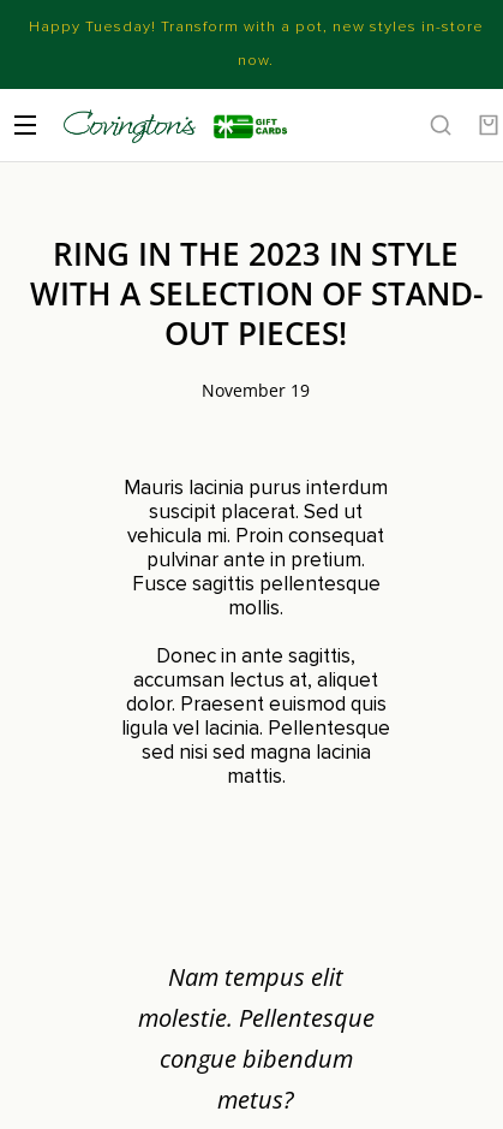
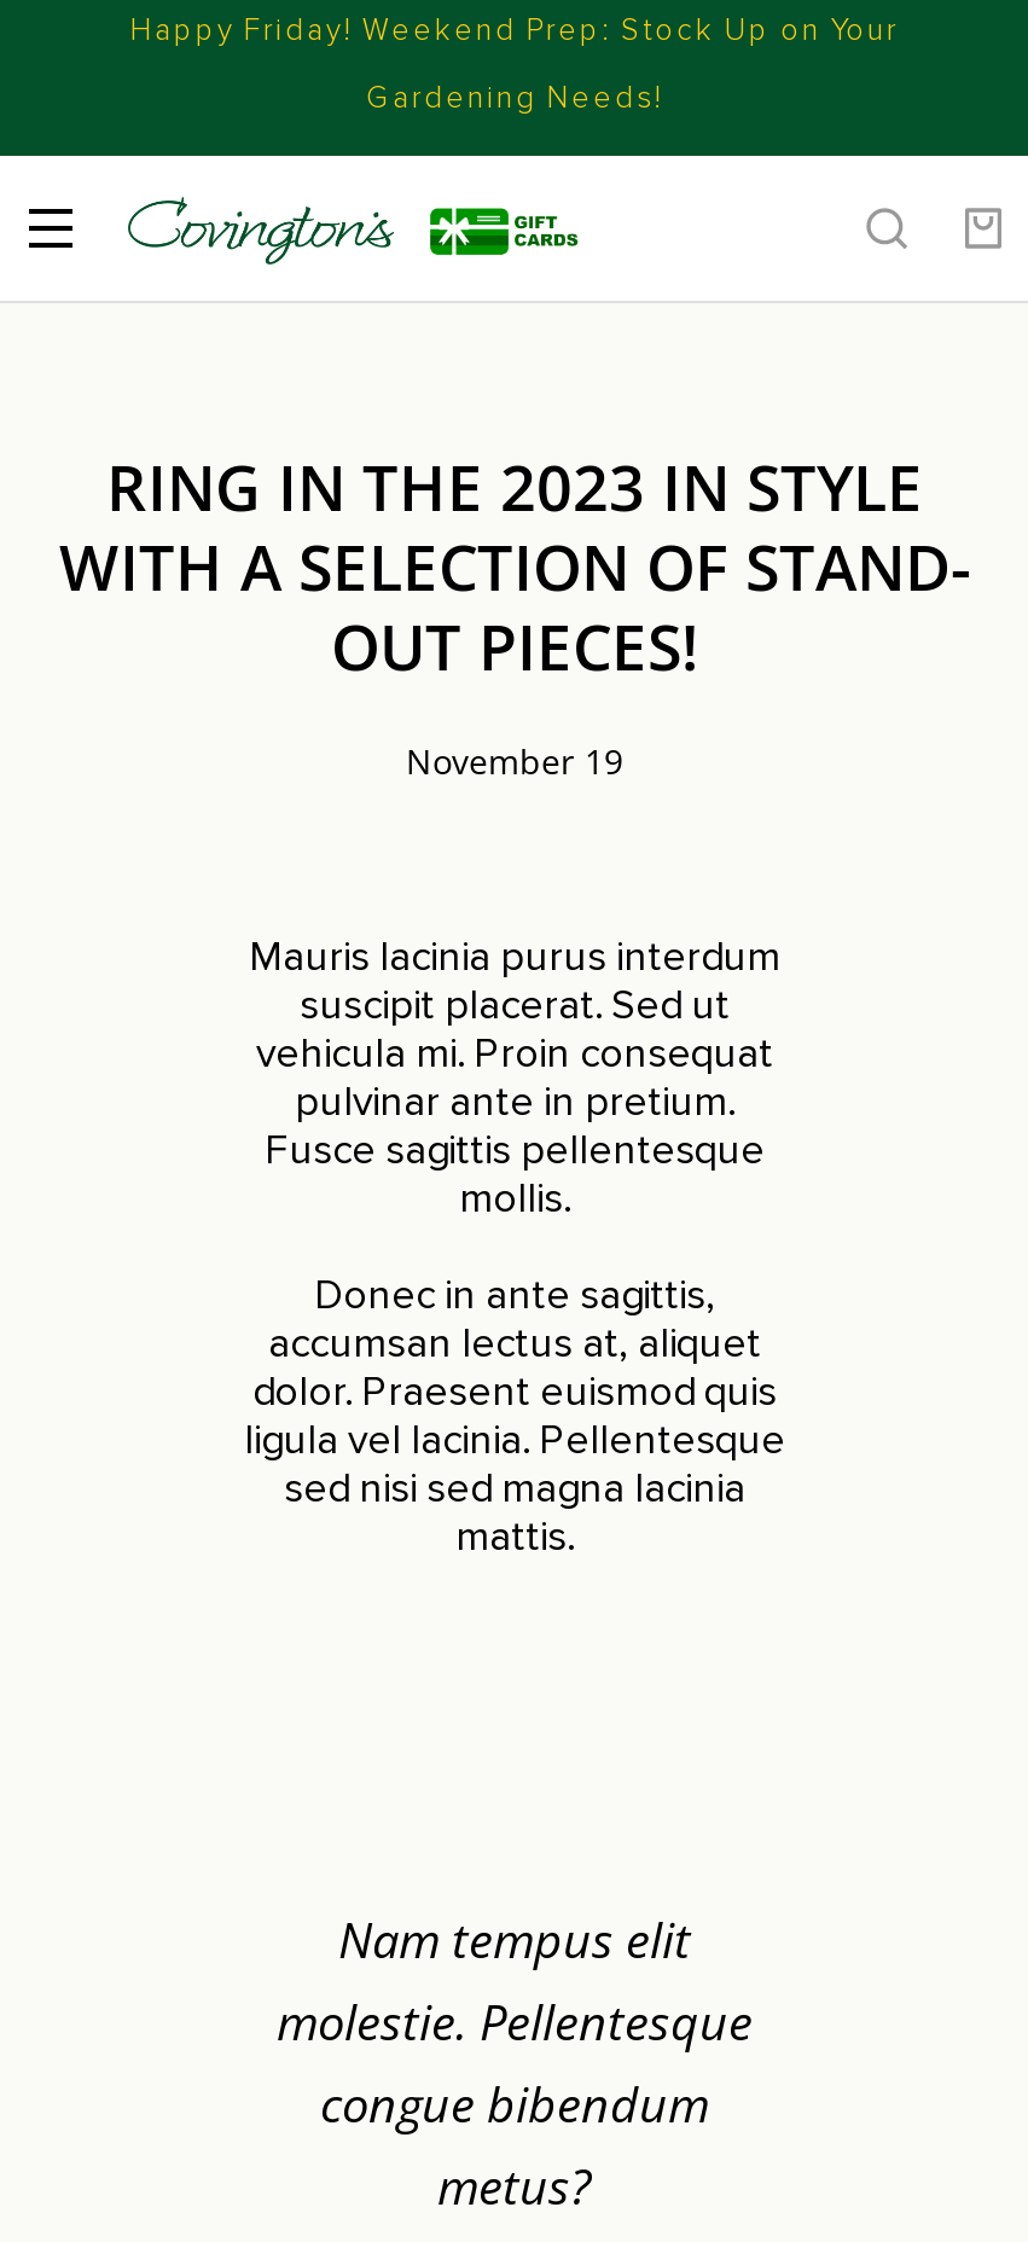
[28,17,483,36] Happy Tuesday! Transform with a pot, new styles in-store -> [130,11,899,50] Happy Friday! Weekend Prep: Stock Up on Your
[238,50,274,70] now. -> [366,79,663,117] Gardening Needs!

